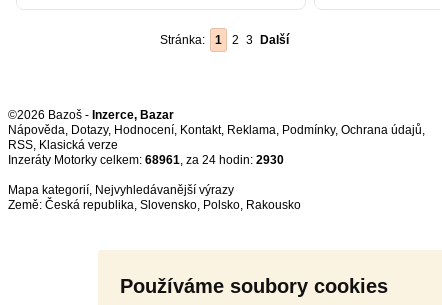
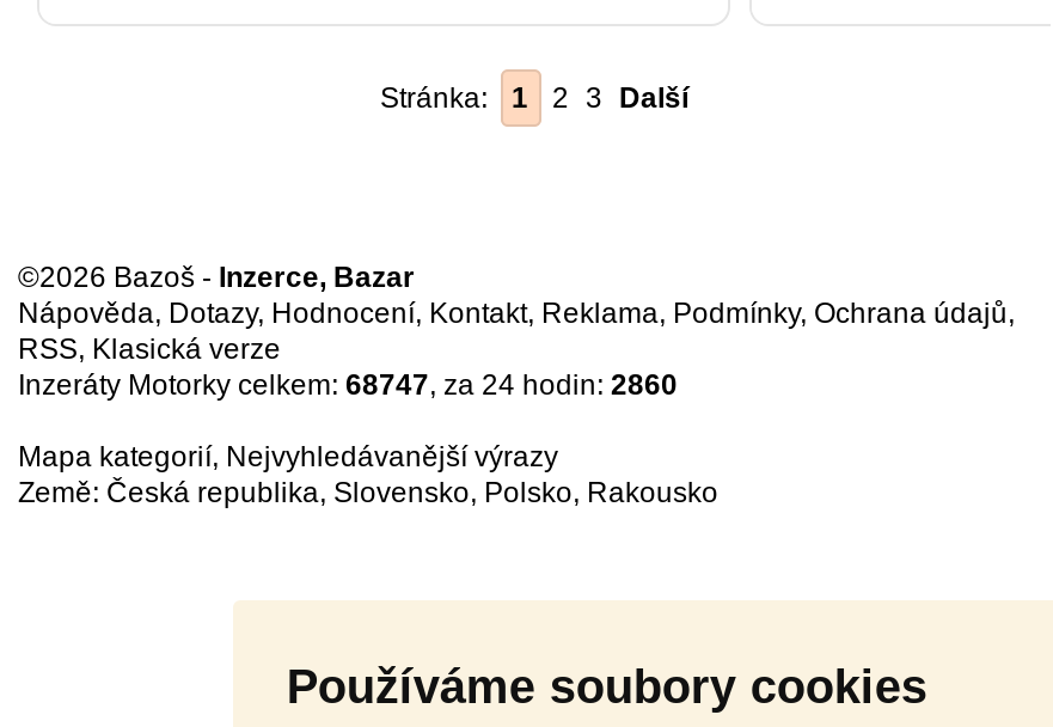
[8,153,284,167] Inzeráty Motorky celkem: 68961, za 24 hodin: 2930 -> [18,368,678,402] Inzeráty Motorky celkem: 68747, za 24 hodin: 2860

